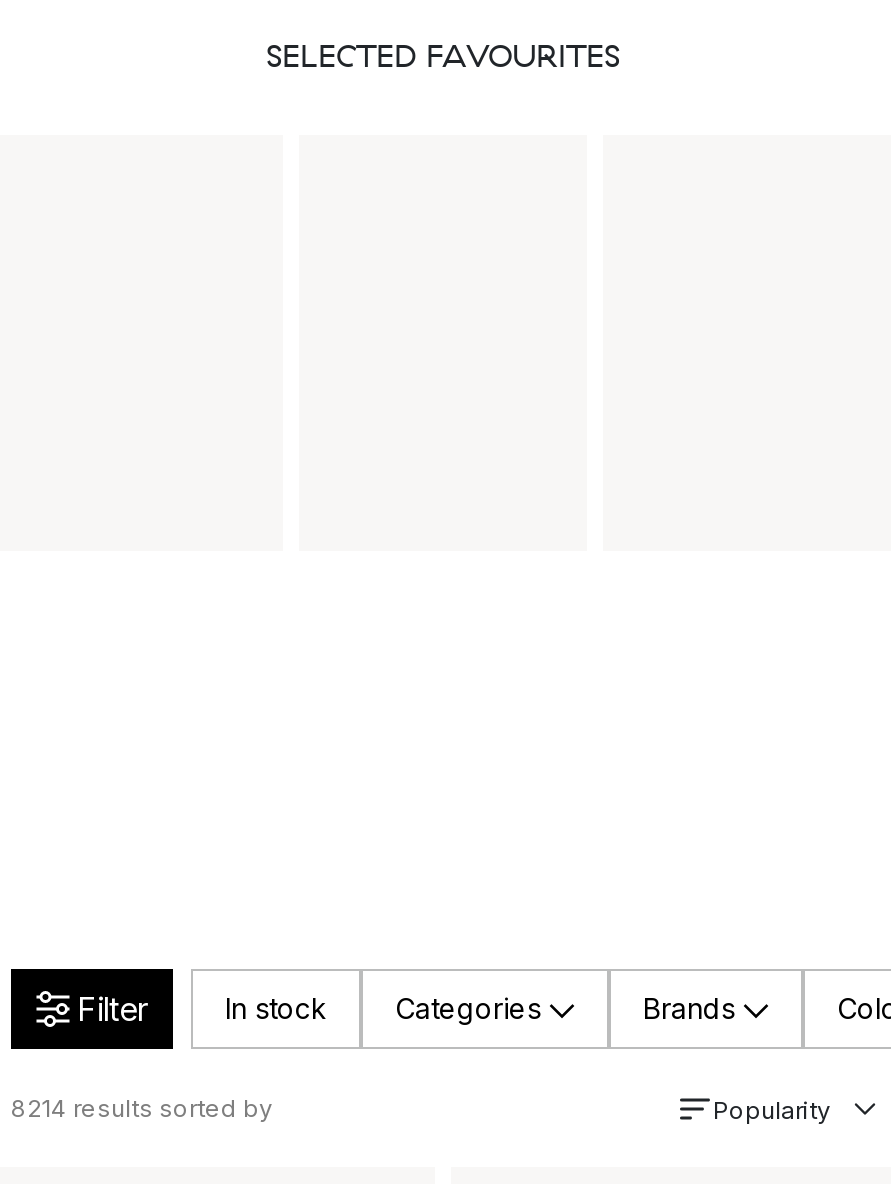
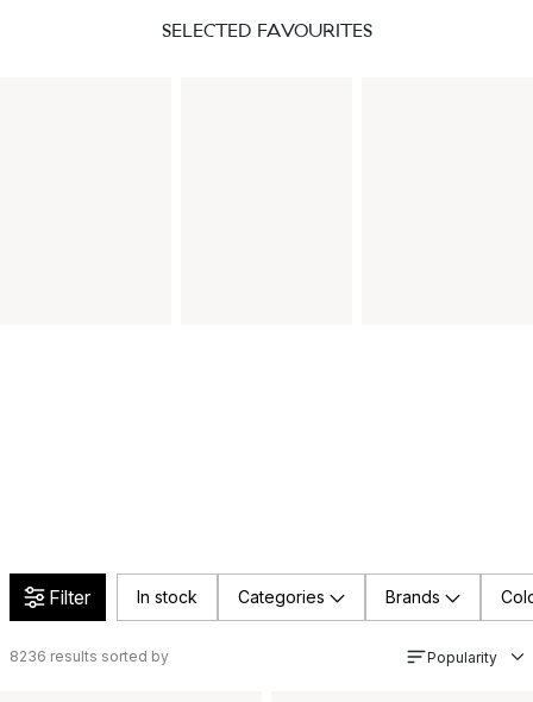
[11,1094,273,1124] 8214 results sorted by -> [10,648,169,666] 8236 results sorted by

